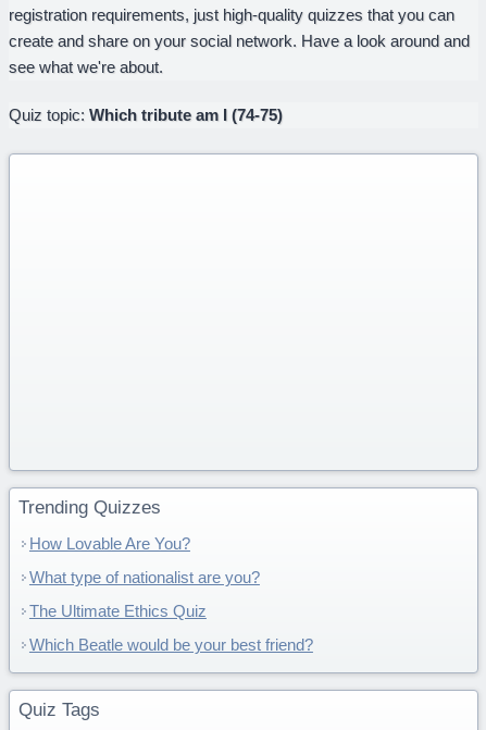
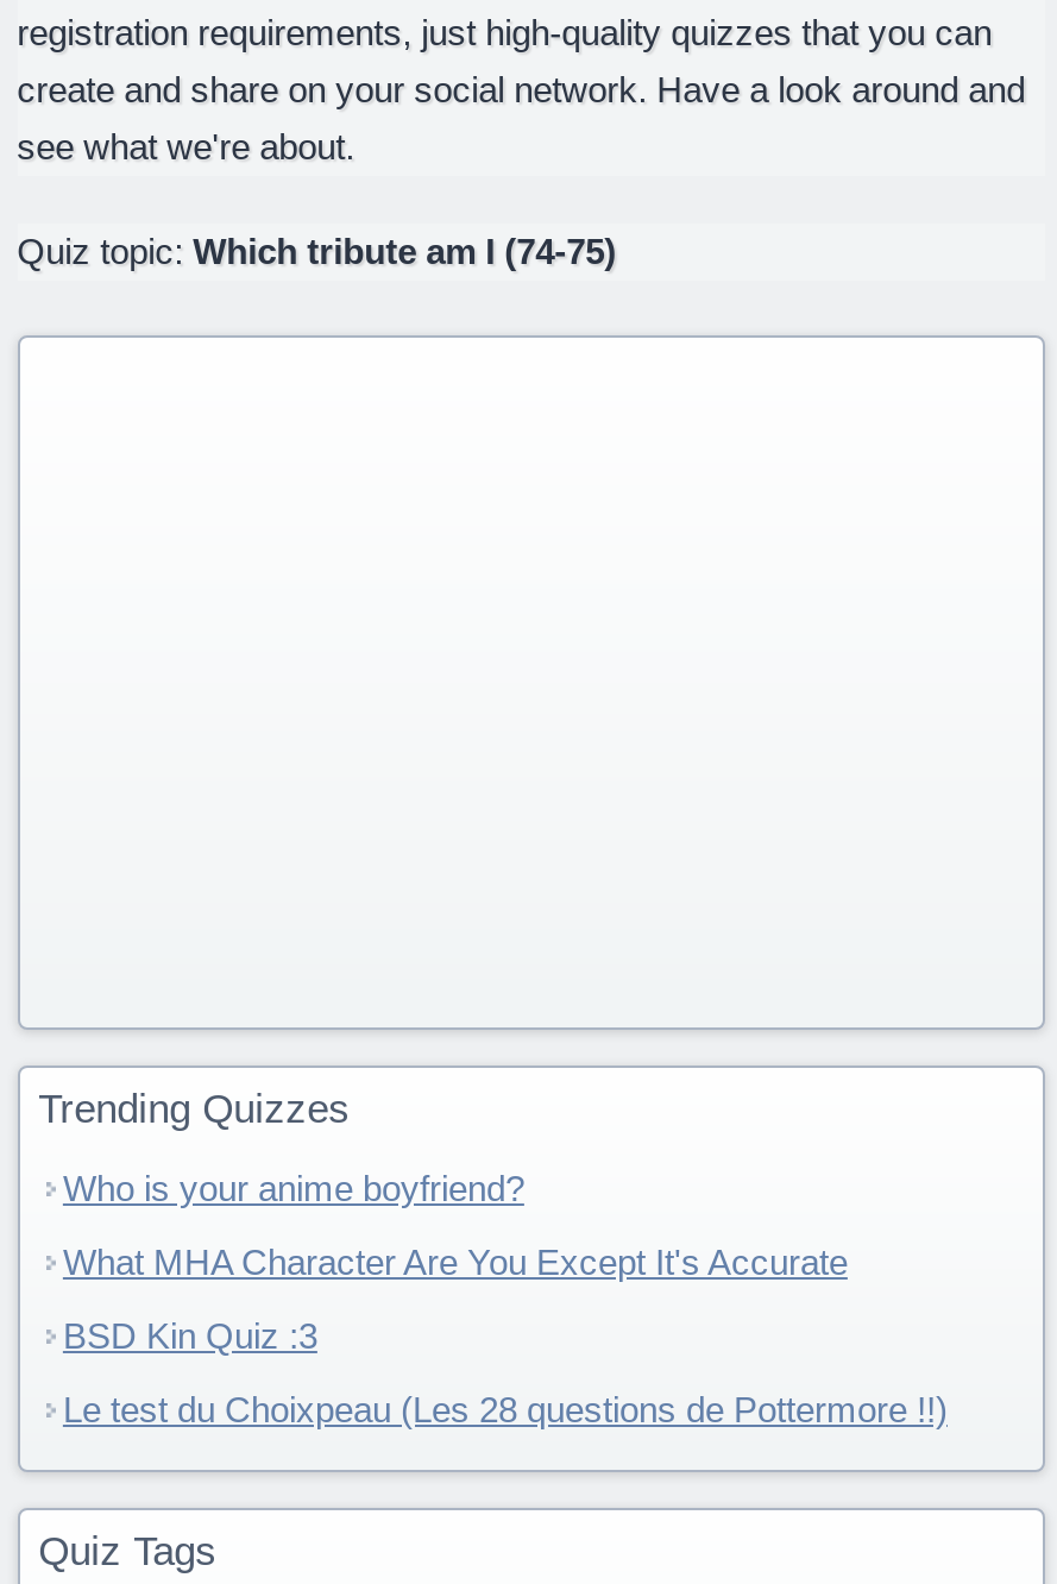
[29,534,190,553] How Lovable Are You? -> [63,1167,524,1207] Who is your anime boyfriend?
[29,568,260,586] What type of nationalist are you? -> [63,1240,848,1281] What MHA Character Are You Except It's Accurate
[29,602,206,620] The Ultimate Ethics Quiz -> [63,1314,317,1354] BSD Kin Quiz :3
[29,635,313,654] Which Beatle would be your best friend? -> [63,1388,947,1428] Le test du Choixpeau (Les 28 questions de Pottermore !!)

